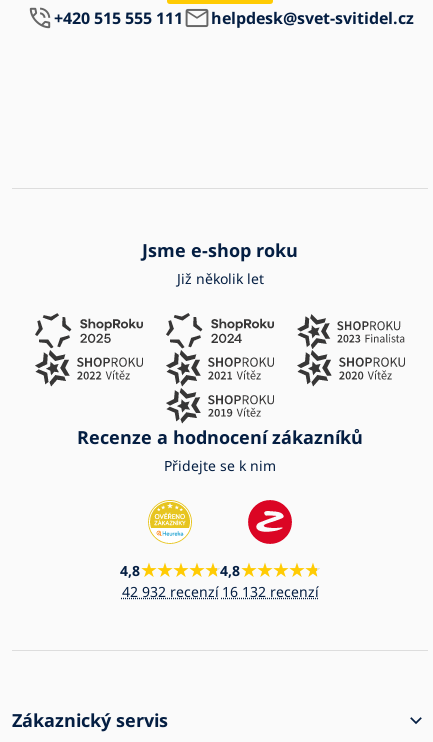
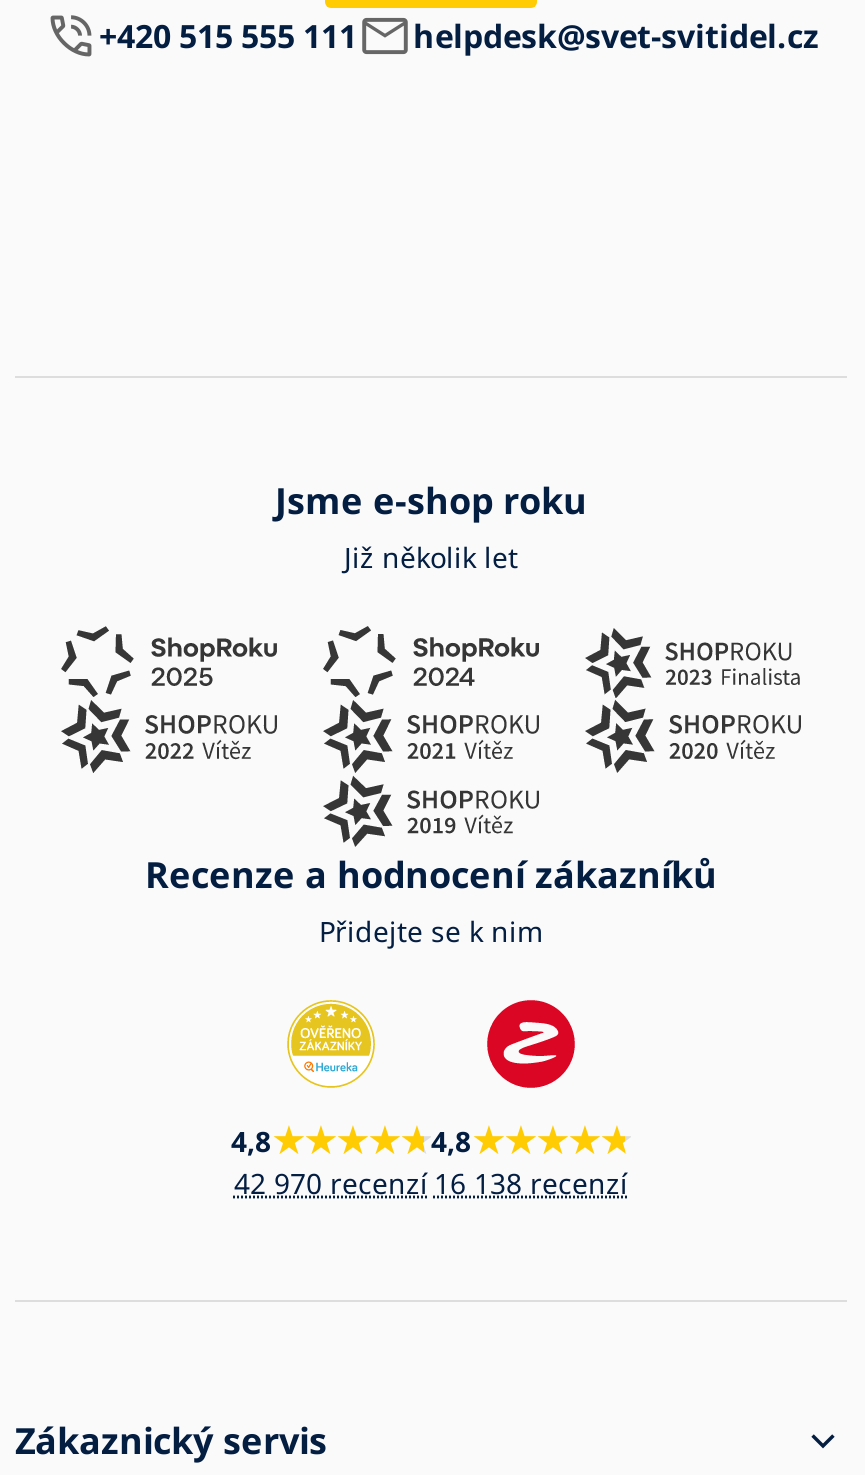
[121,582,218,601] 42 932 recenzí -> [234,1164,428,1202] 42 970 recenzí
[221,582,318,601] 16 132 recenzí -> [434,1164,628,1202] 16 138 recenzí

